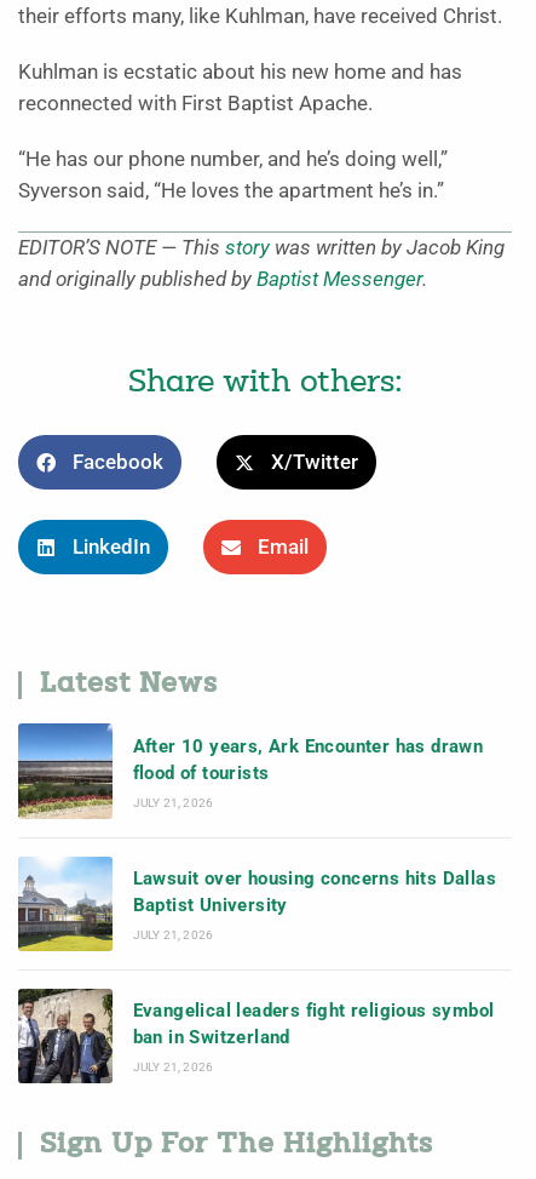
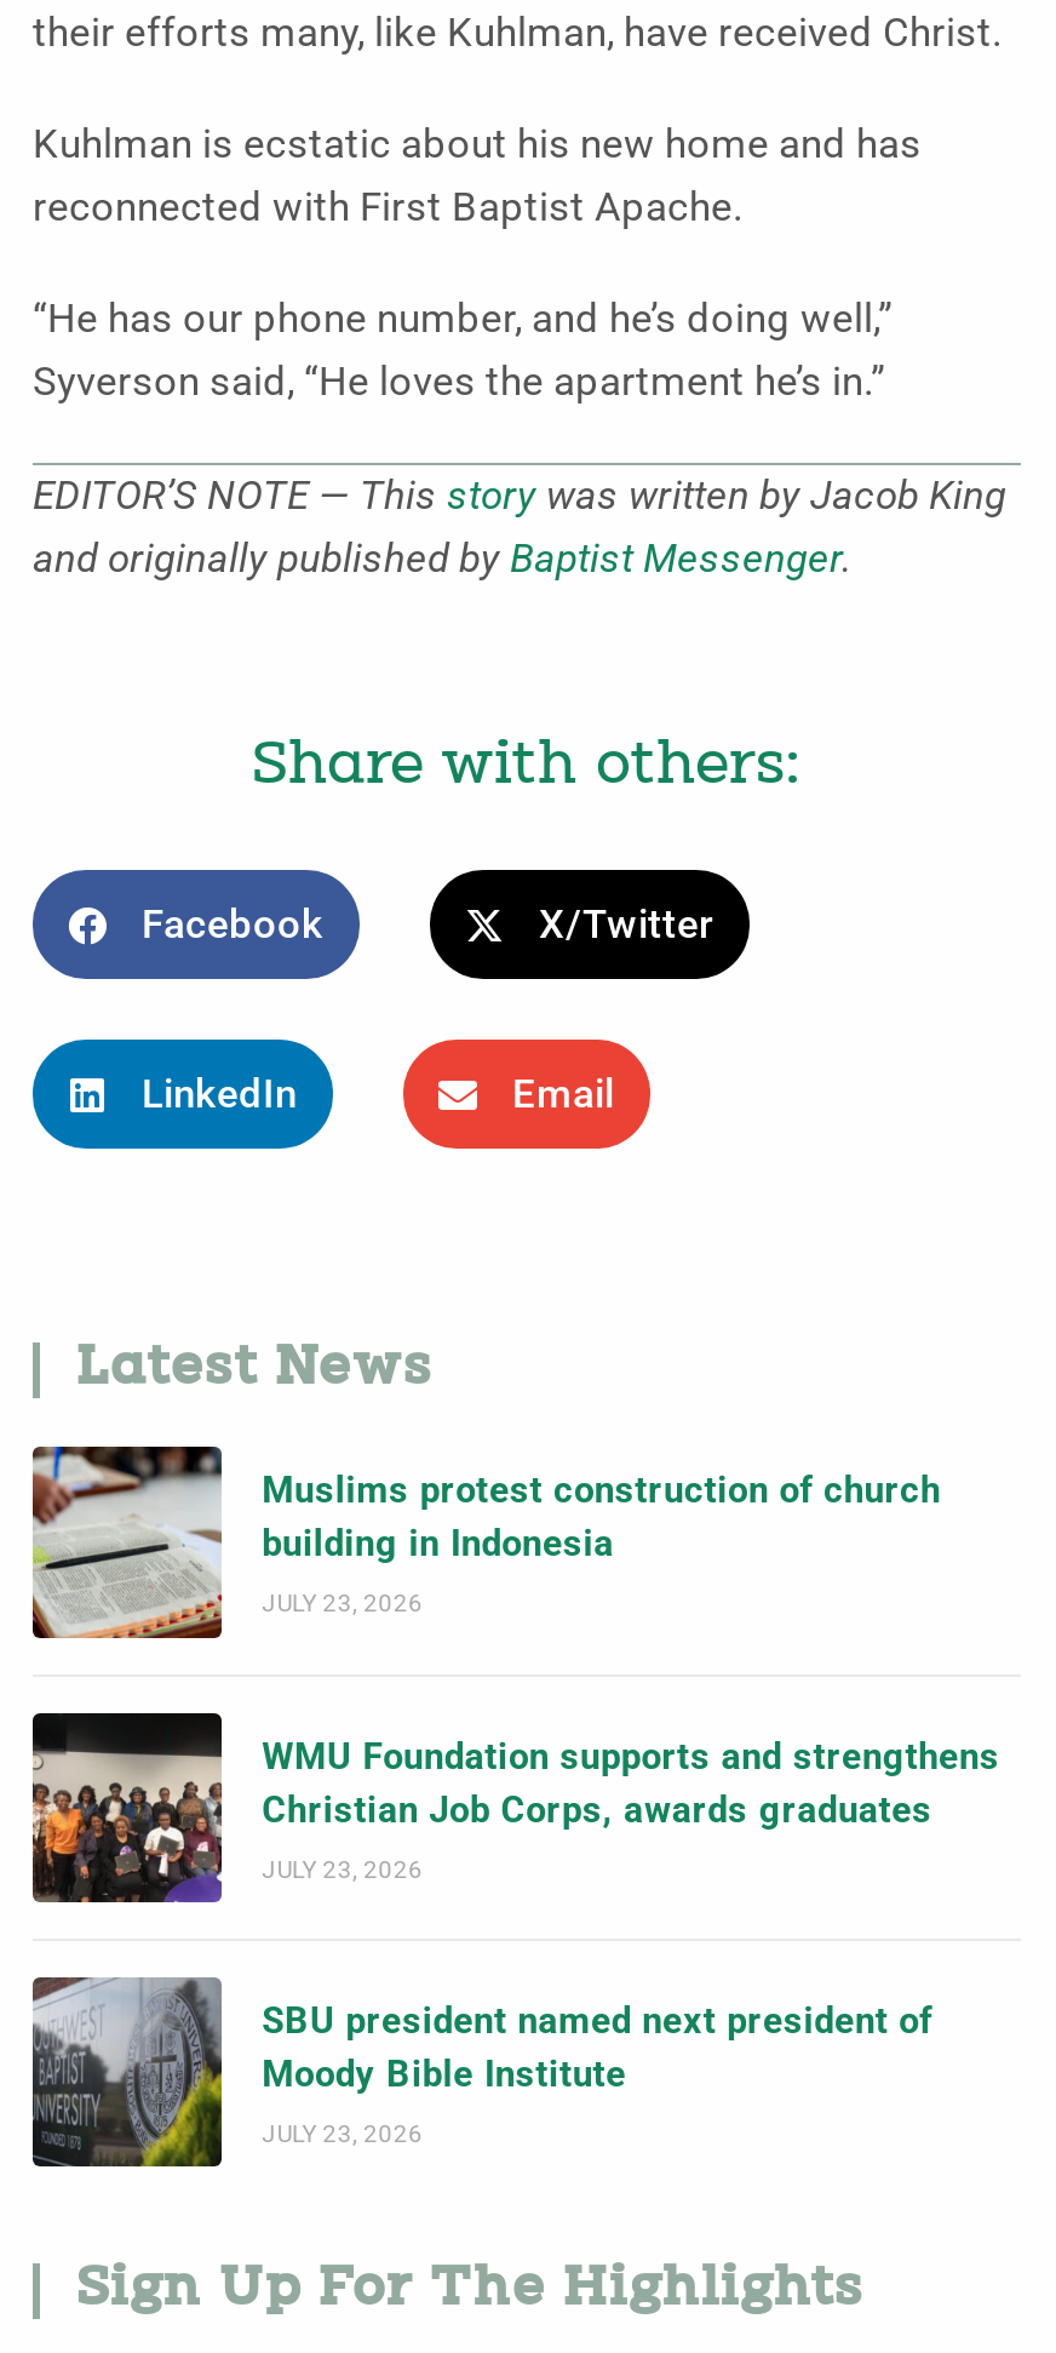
[17,722,483,819] [image] | After 10 years, Ark Encounter has drawn | flood of tourists -> [30,1444,941,1641] [image] | Muslims protest construction of church | building in Indonesia
[133,795,213,809] JULY 21, 2026 -> [262,1591,423,1618] JULY 23, 2026
[18,857,496,952] [image] | Lawsuit over housing concerns hits Dallas | Baptist University -> [30,1711,1000,1905] [image] | WMU Foundation supports and strengthens | Christian Job Corps, awards graduates
[133,928,213,941] JULY 21, 2026 -> [262,1856,423,1883] JULY 23, 2026
[17,988,494,1083] [image] | Evangelical leaders fight religious symbol | ban in Switzerland -> [30,1977,932,2169] [image] | SBU president named next president of | Moody Bible Institute
[133,1060,213,1074] JULY 21, 2026 -> [262,2121,423,2148] JULY 23, 2026

